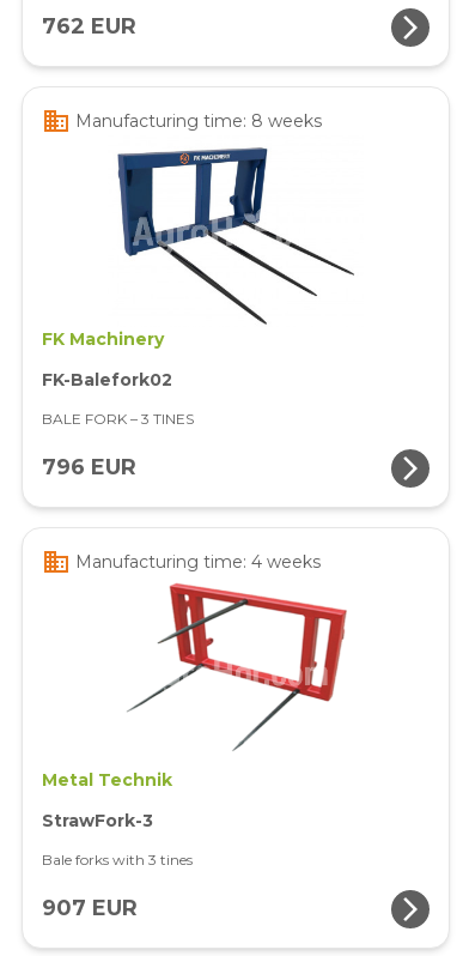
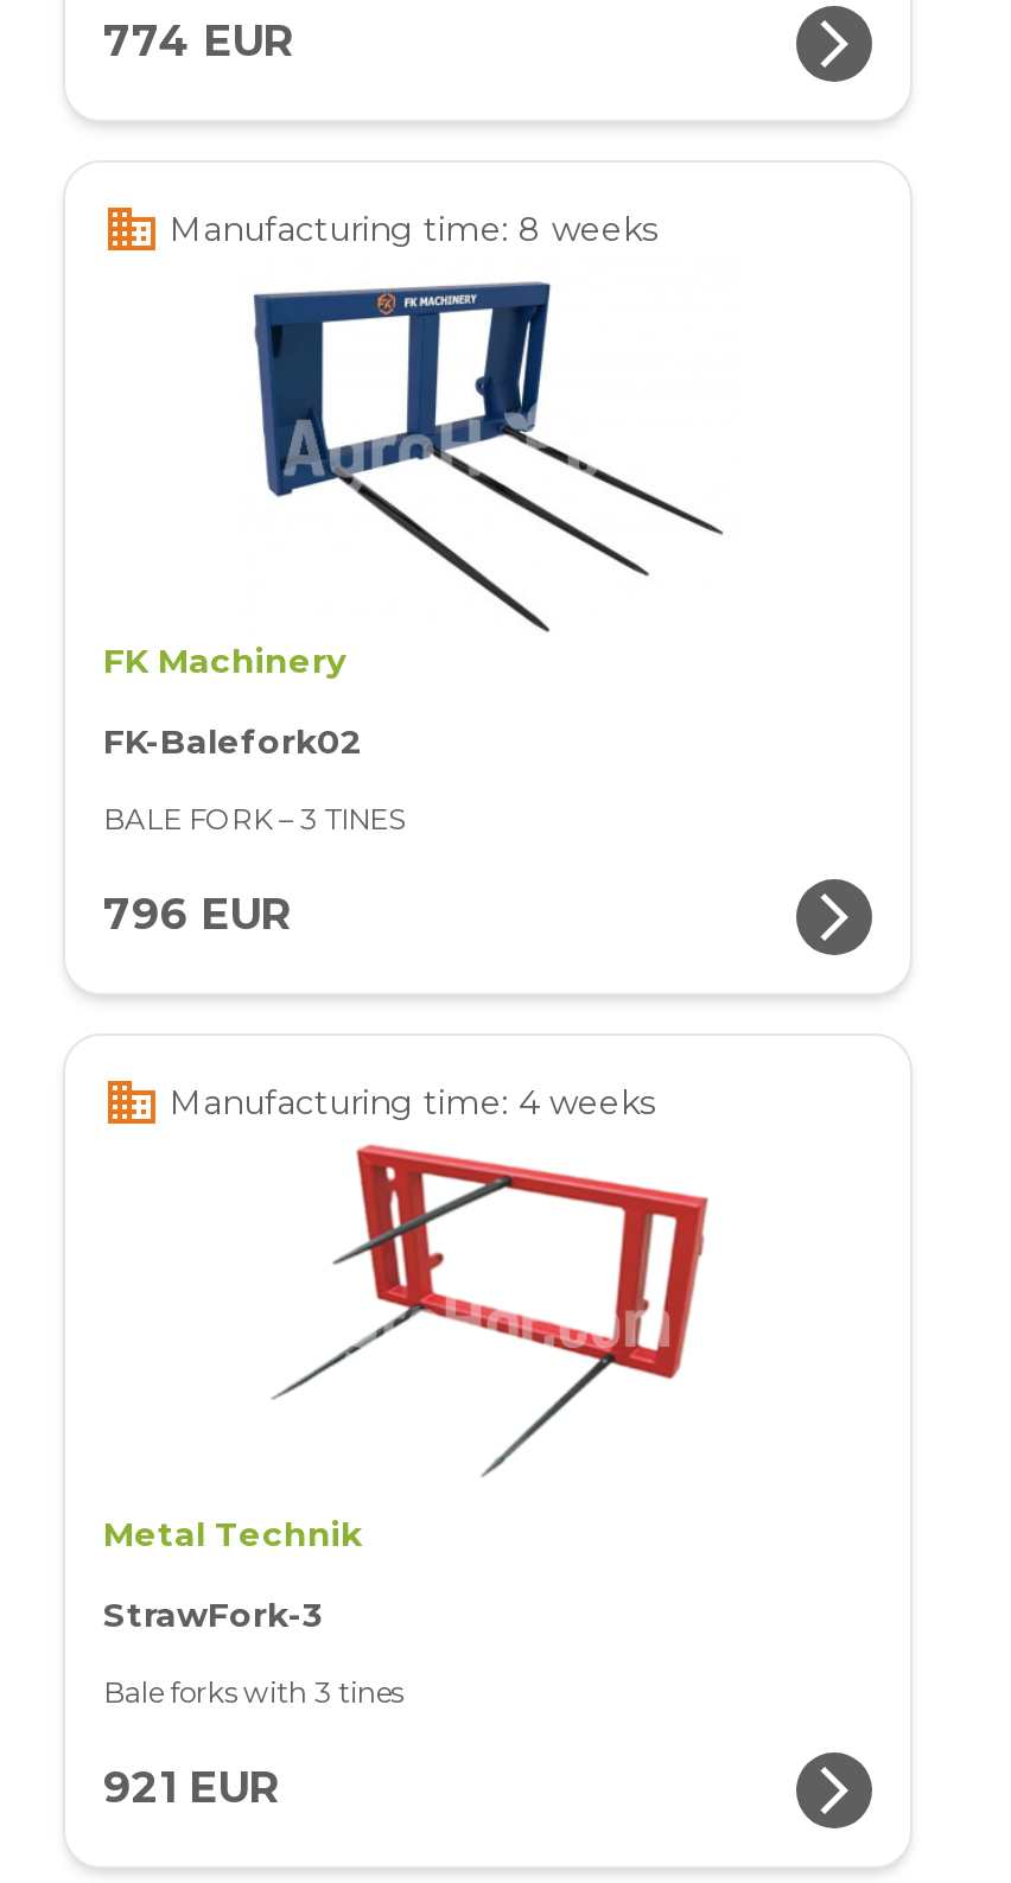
[42,14,136,40] 762 EUR -> [103,17,293,69] 774 EUR
[42,896,138,922] 907 EUR -> [103,1763,279,1815] 921 EUR

